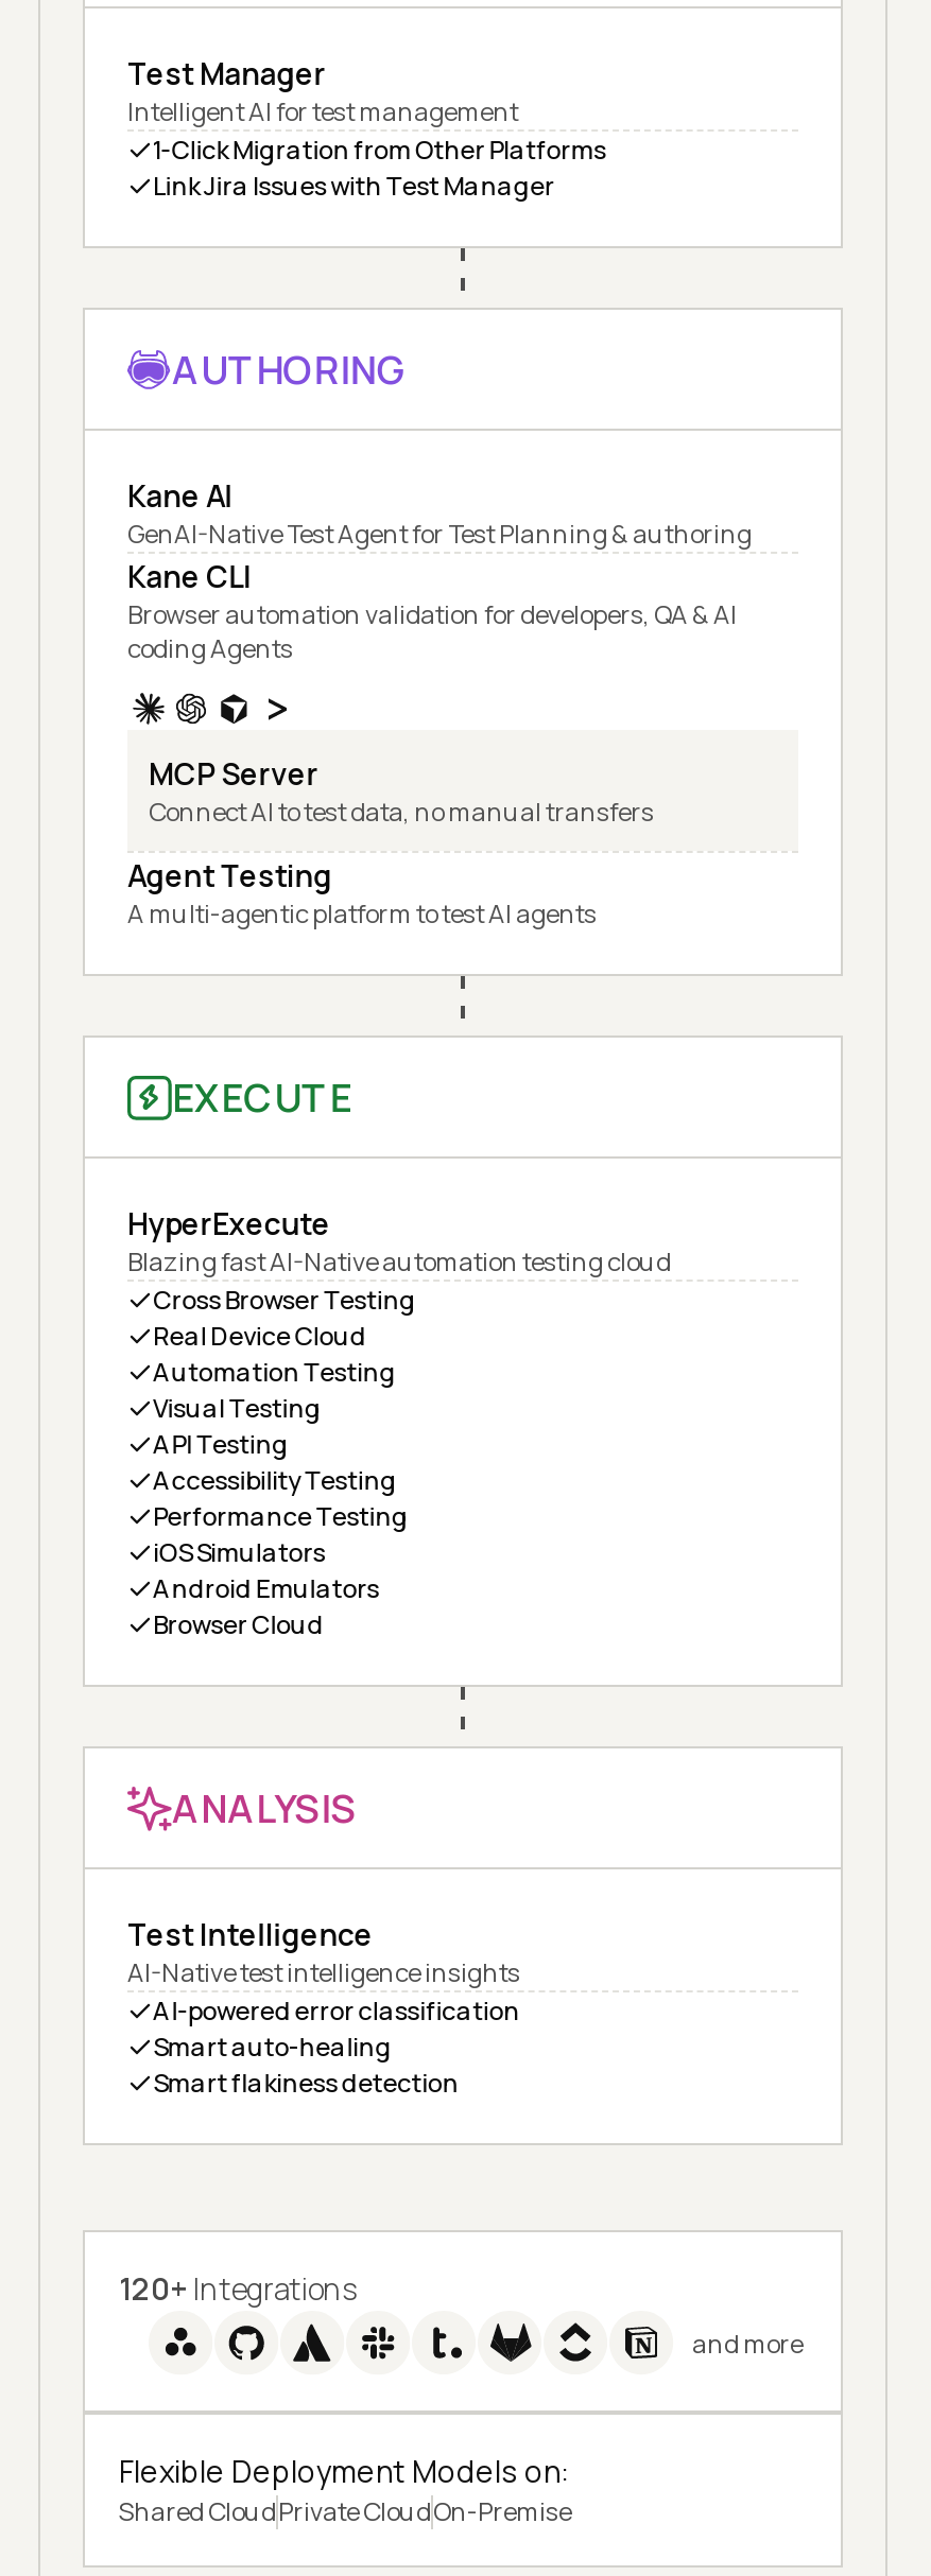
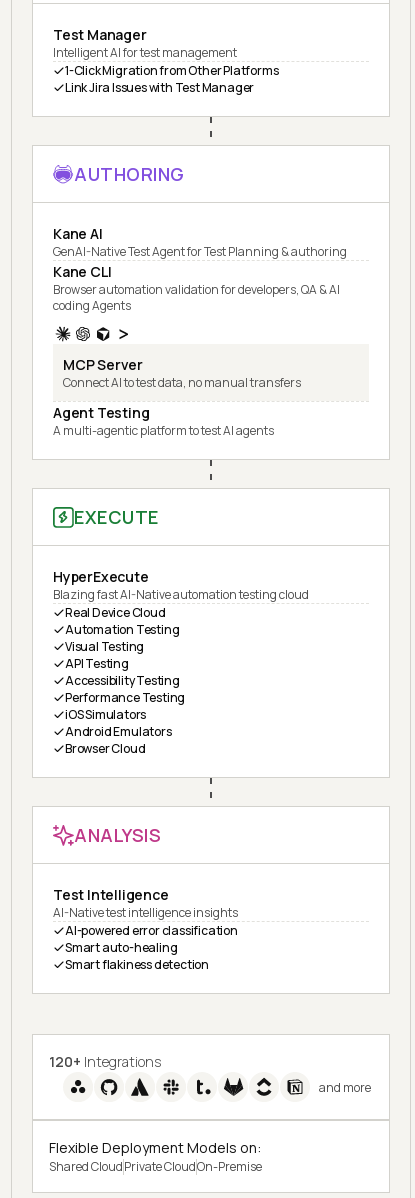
[153,1282,416,1318] Cross Browser Testing -> none

